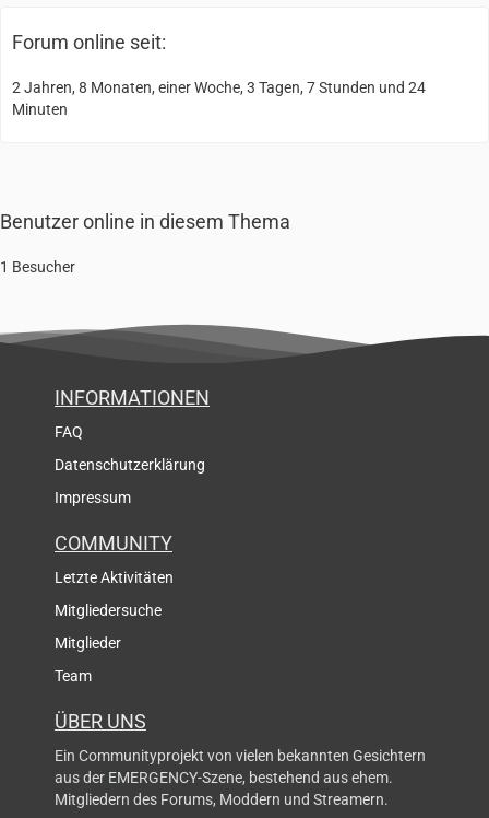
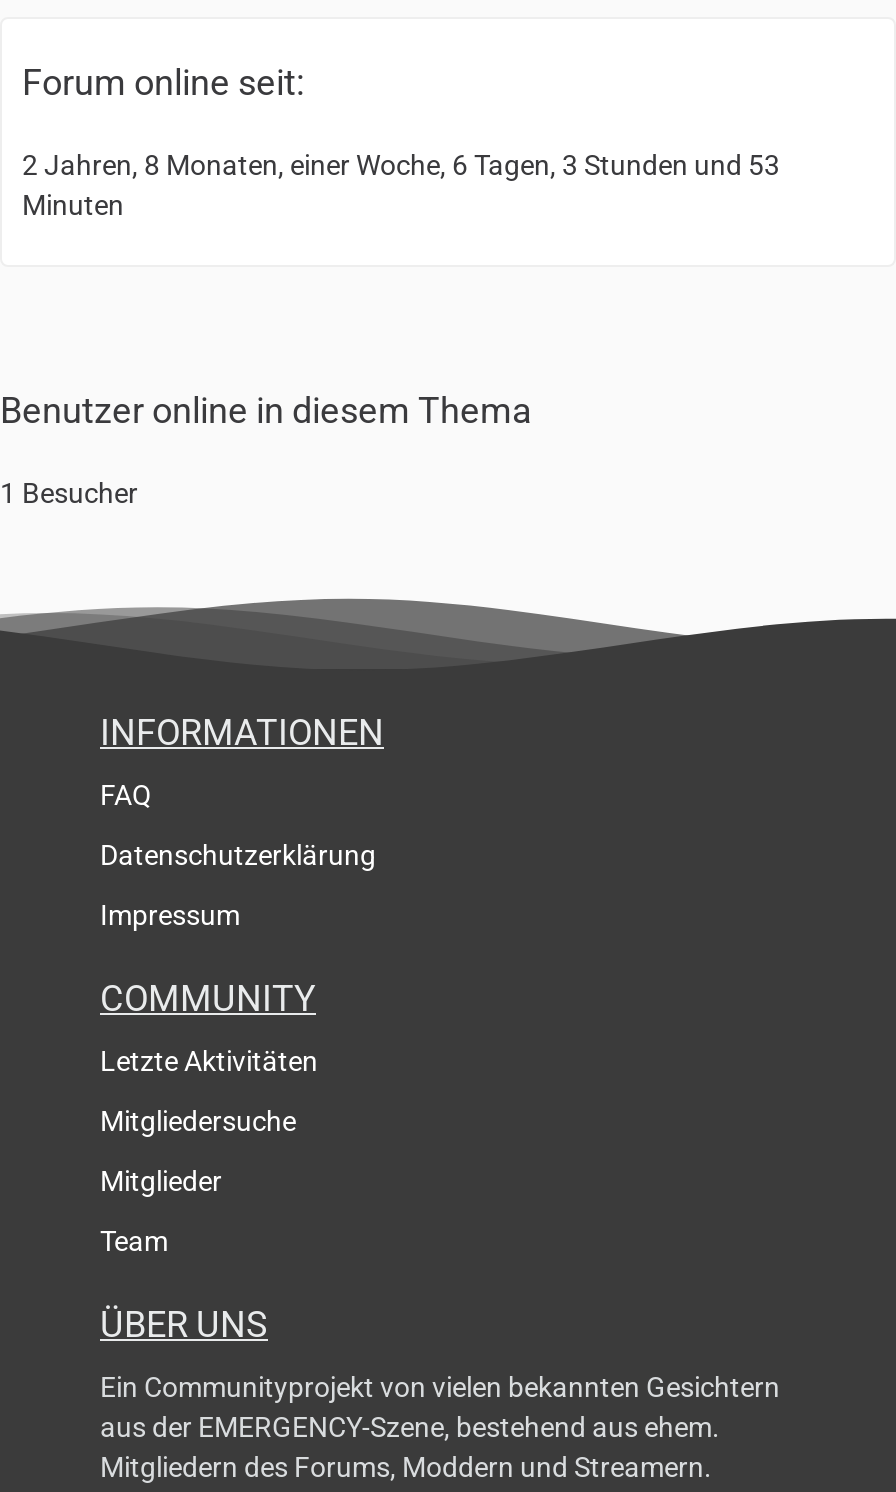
[12,79,426,96] 2 Jahren, 8 Monaten, einer Woche, 3 Tagen, 7 Stunden und 24 -> [22,149,780,181] 2 Jahren, 8 Monaten, einer Woche, 6 Tagen, 3 Stunden und 53

